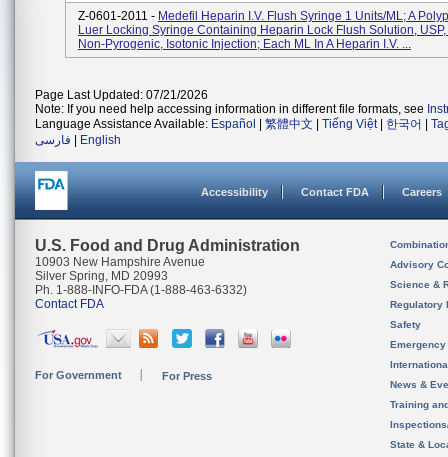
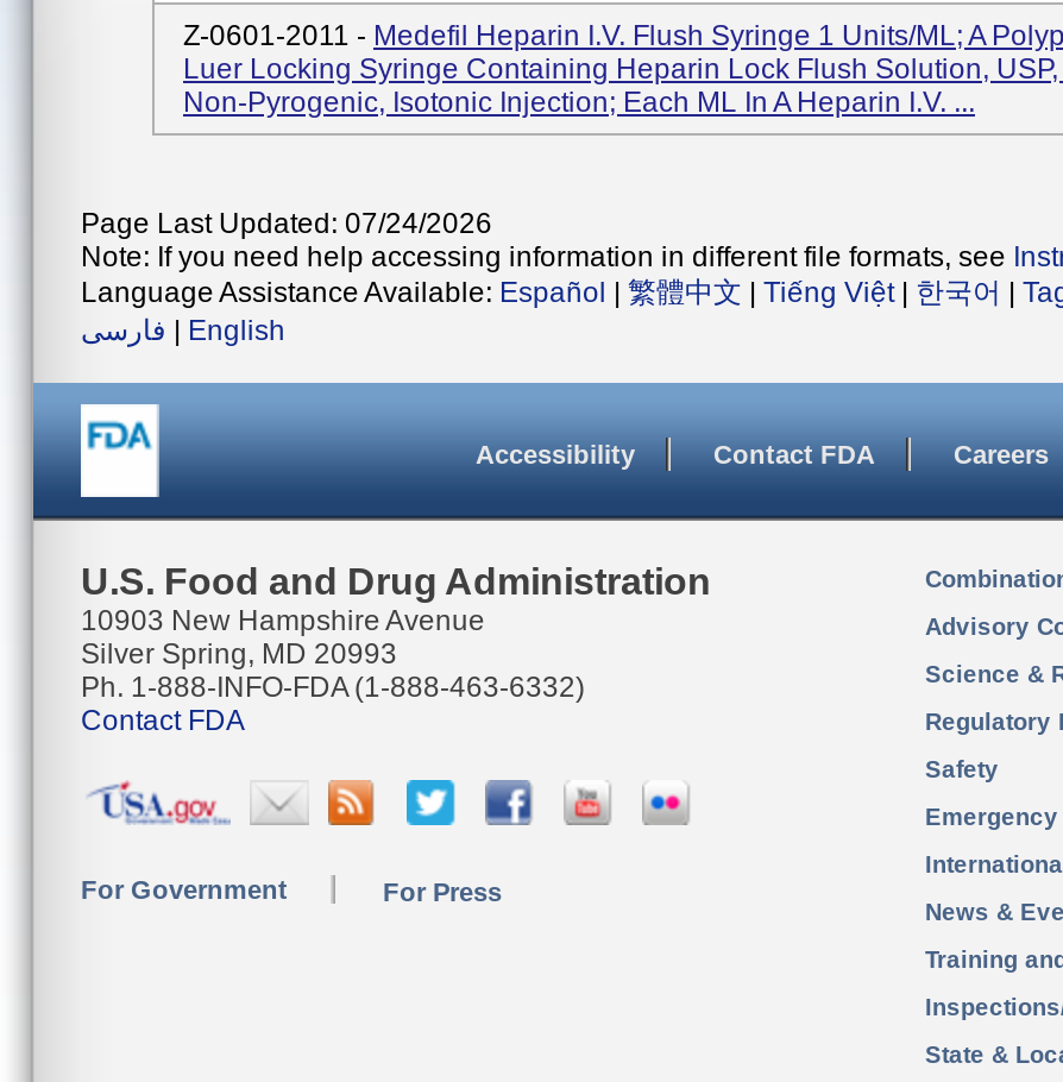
[35,88,208,102] Page Last Updated: 07/21/2026 -> [81,207,492,240] Page Last Updated: 07/24/2026

